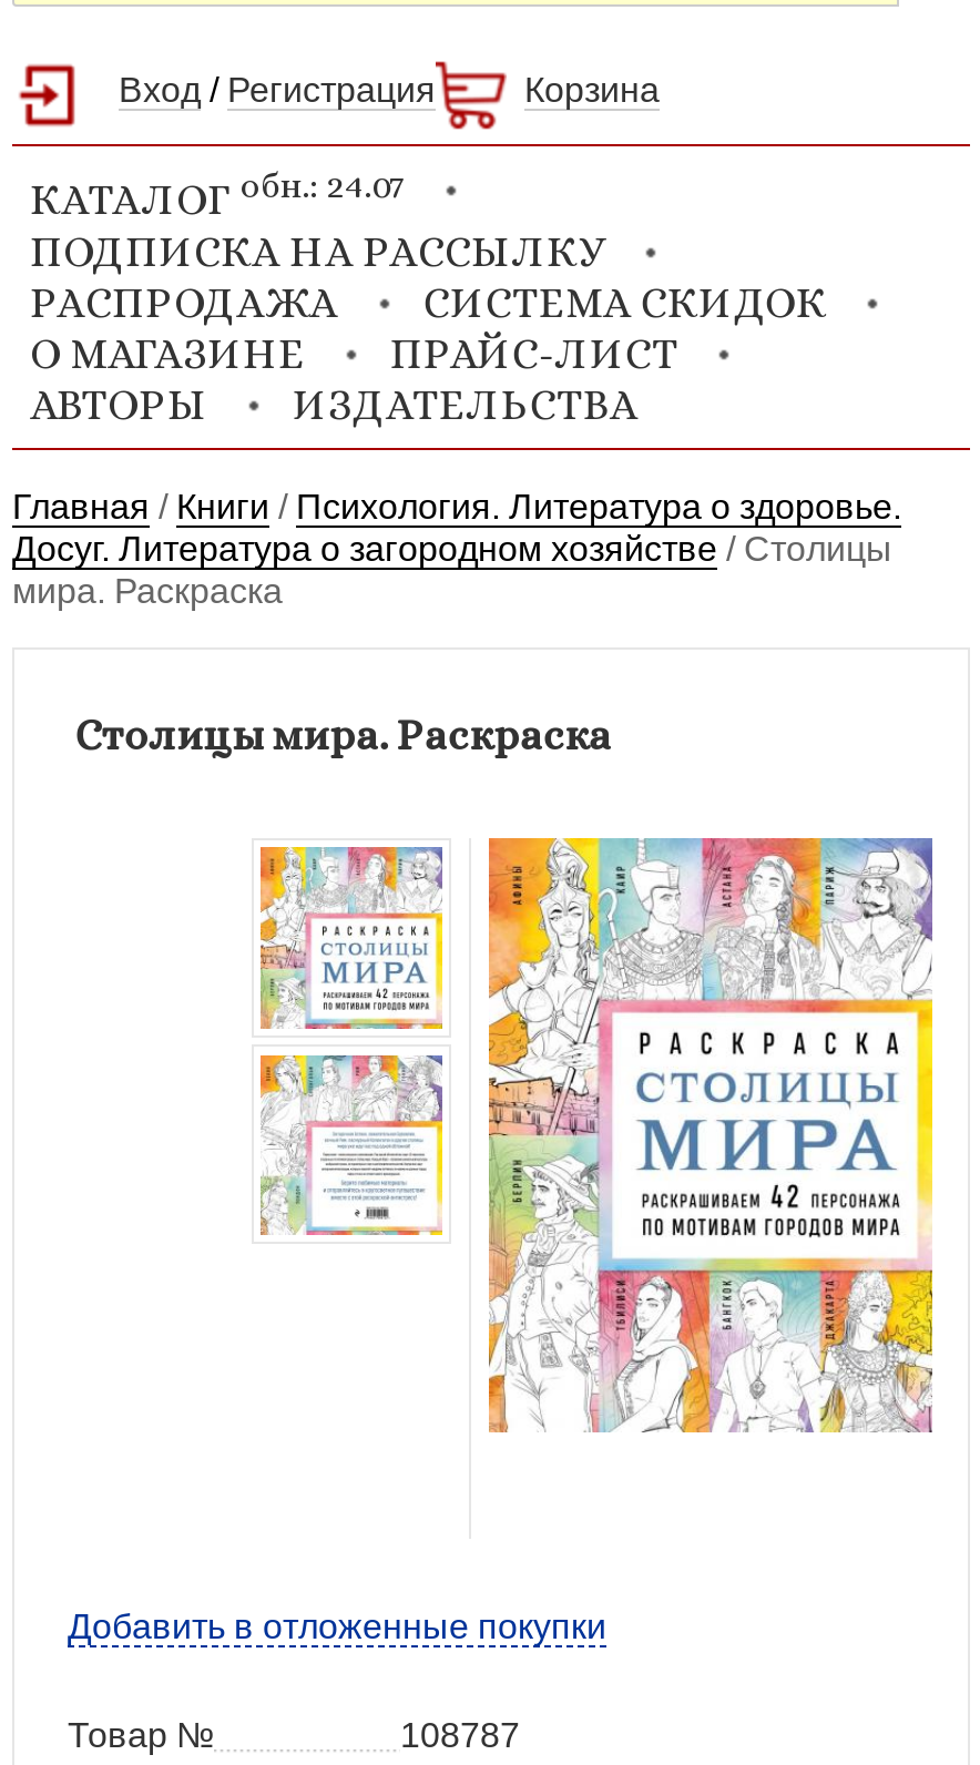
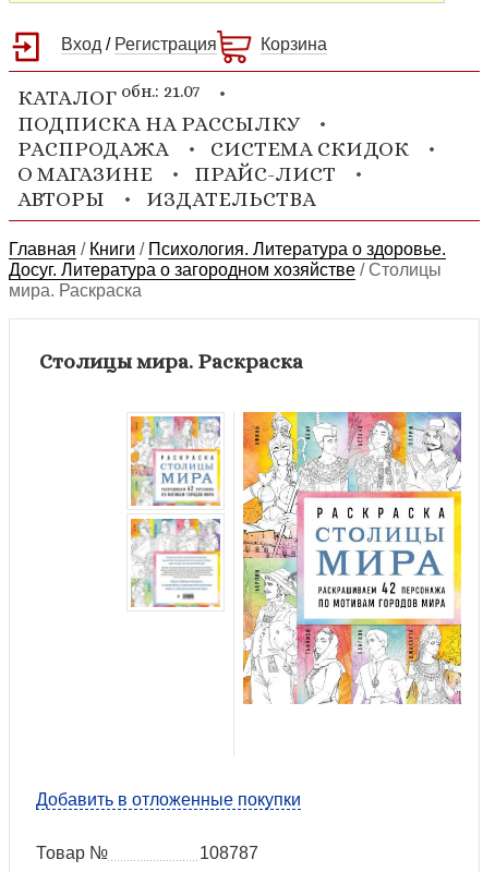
[30,165,405,224] КАТАЛОГ обн.: 24.07 -> [17,81,200,110] КАТАЛОГ обн.: 21.07

